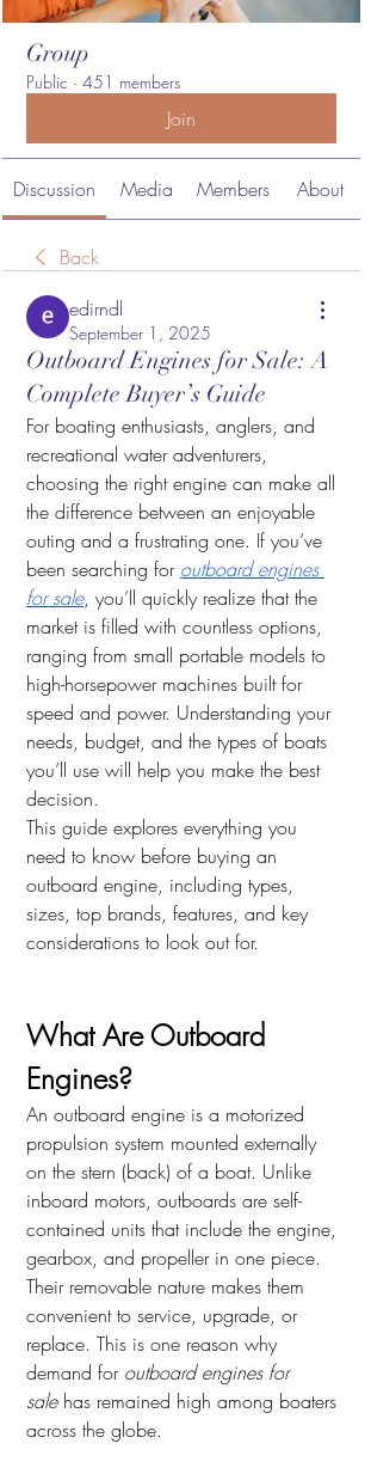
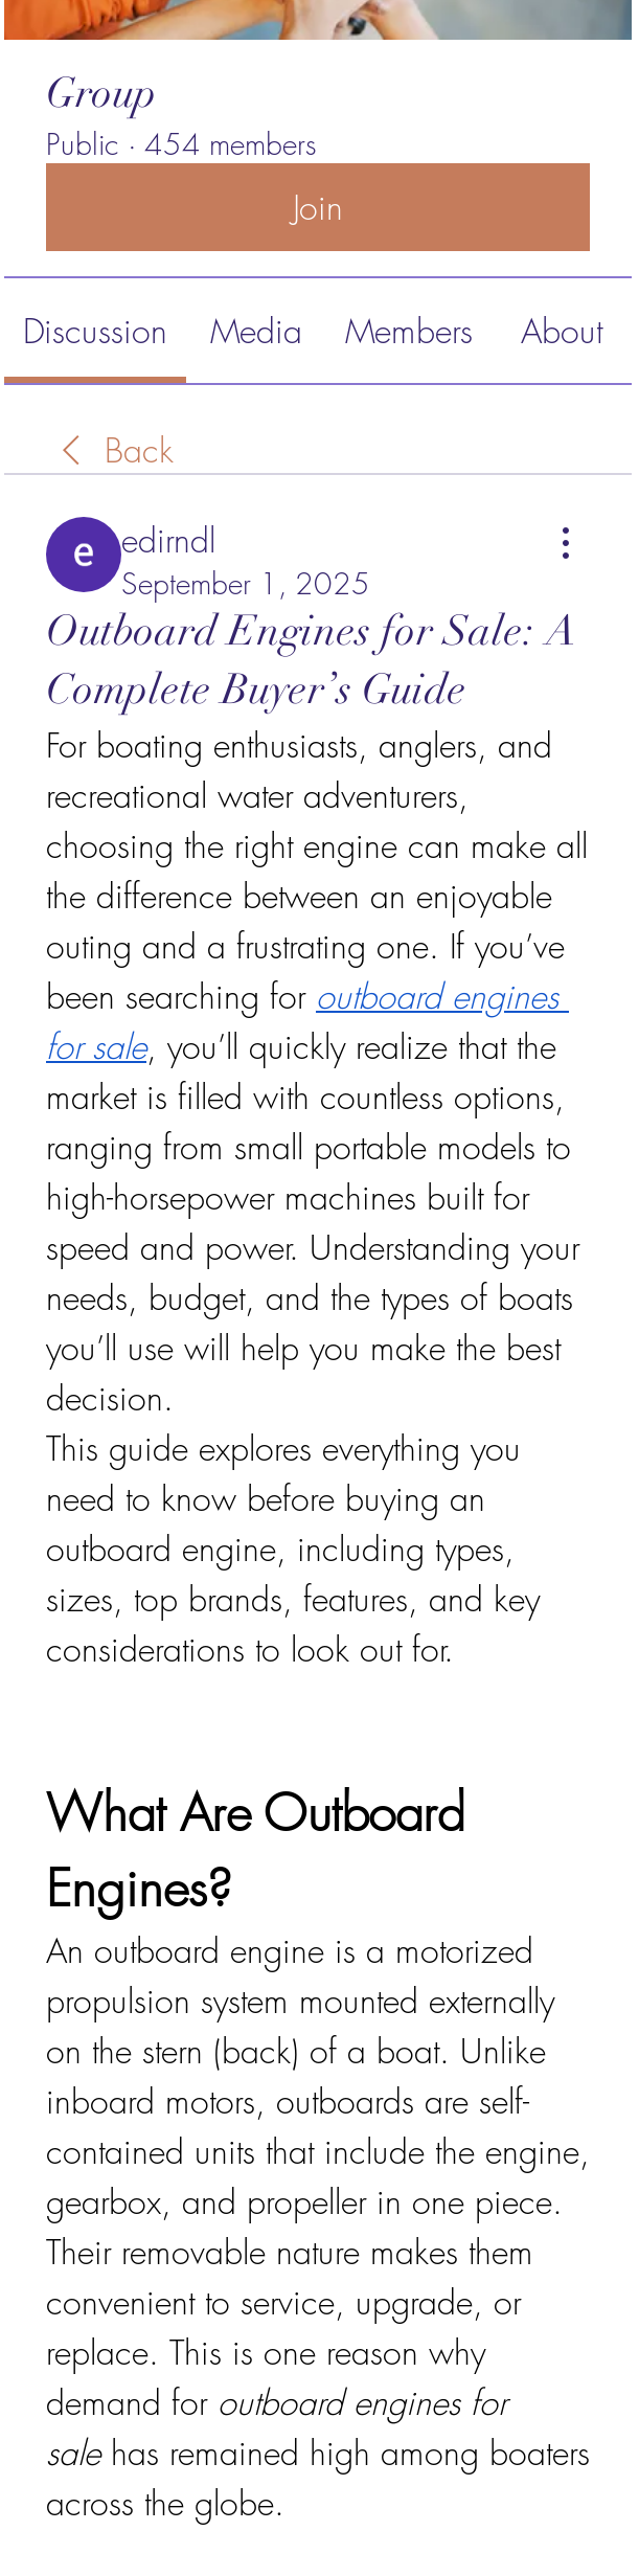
[26,70,180,93] Public · 451 members -> [46,123,316,163] Public · 454 members

